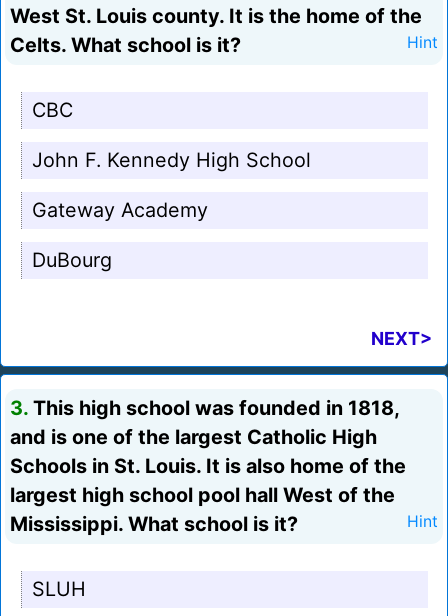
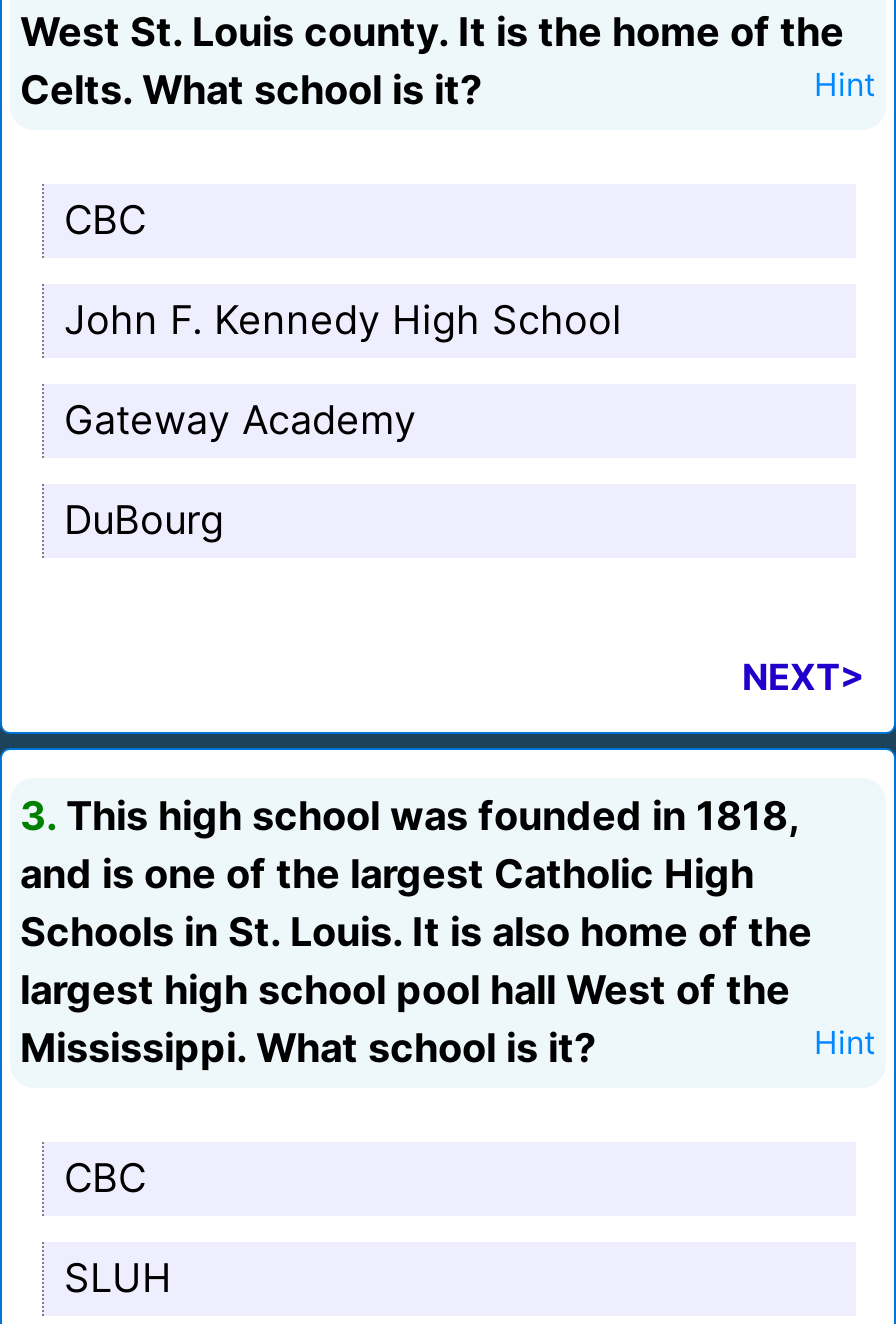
none -> [64,1154,146,1202] CBC

